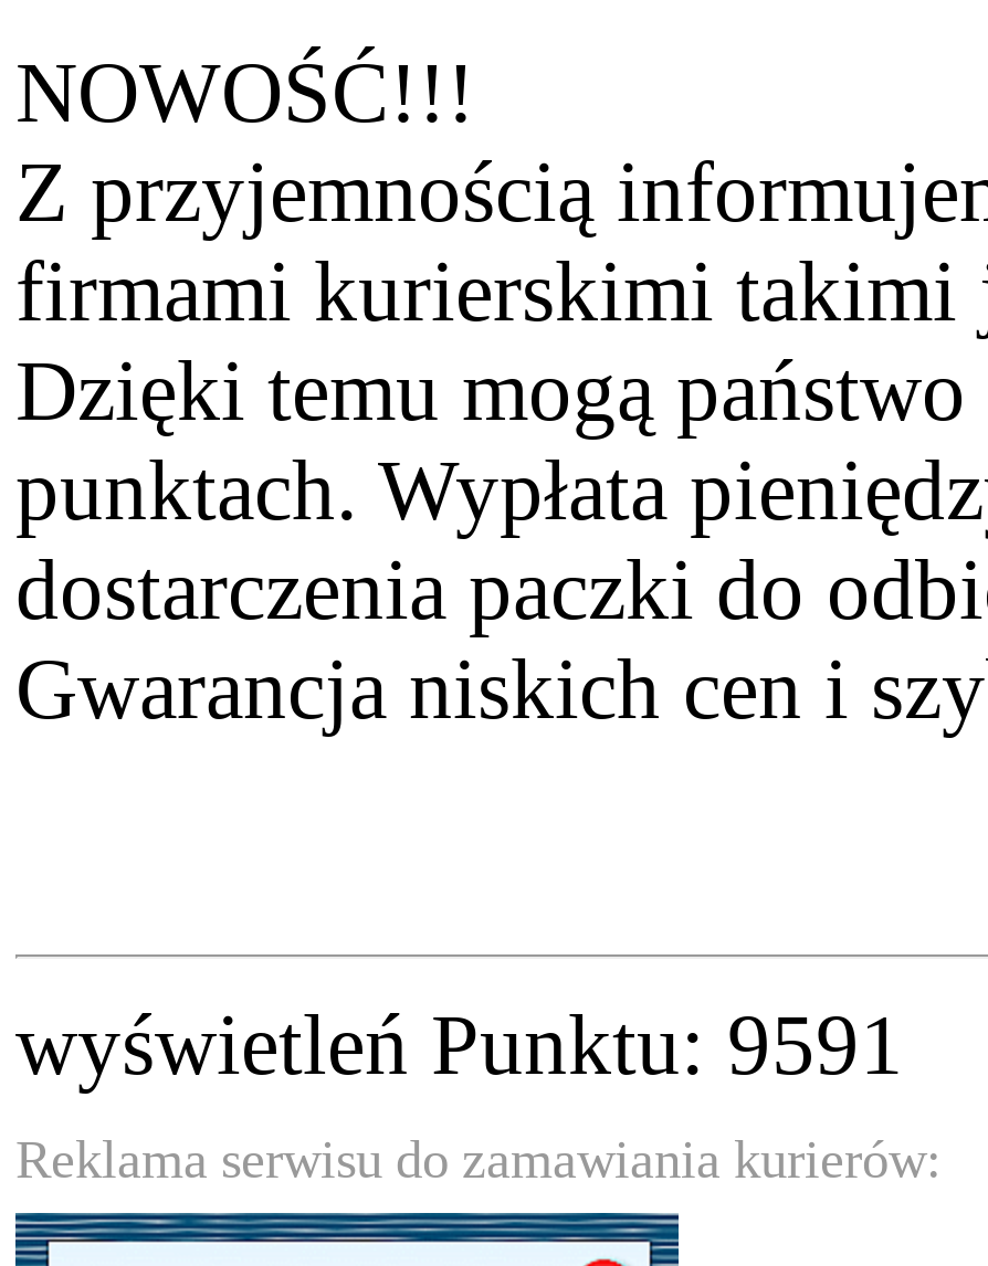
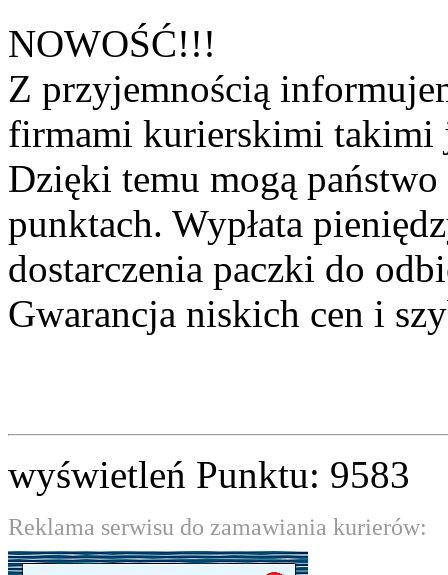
[15,996,904,1091] wyświetleń Punktu: 9591 -> [8,453,410,496] wyświetleń Punktu: 9583

